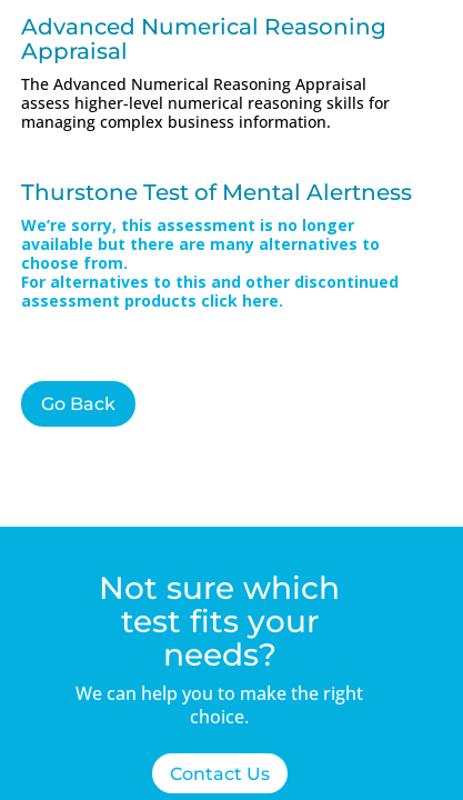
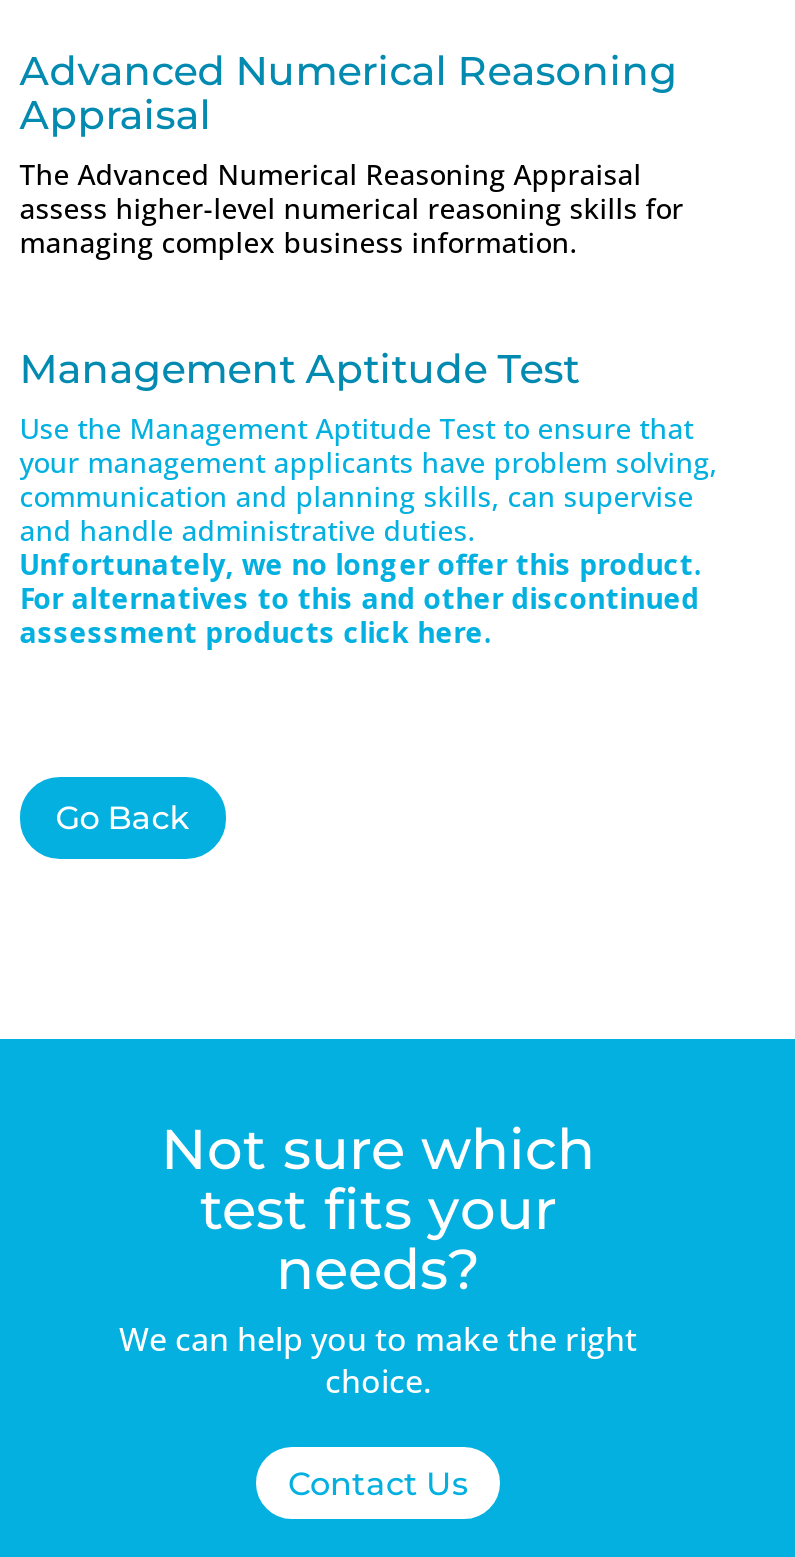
[21,179,412,273] Thurstone Test of Mental Alertness | We’re sorry, this assessment is no longer | available but there are many alternatives to | choose from. -> [20,345,718,583] Management Aptitude Test | Use the Management Aptitude Test to ensure that | your management applicants have problem solving, | communication and planning skills, can supervise | and handle administrative duties. | Unfortunately, we no longer offer this product.

